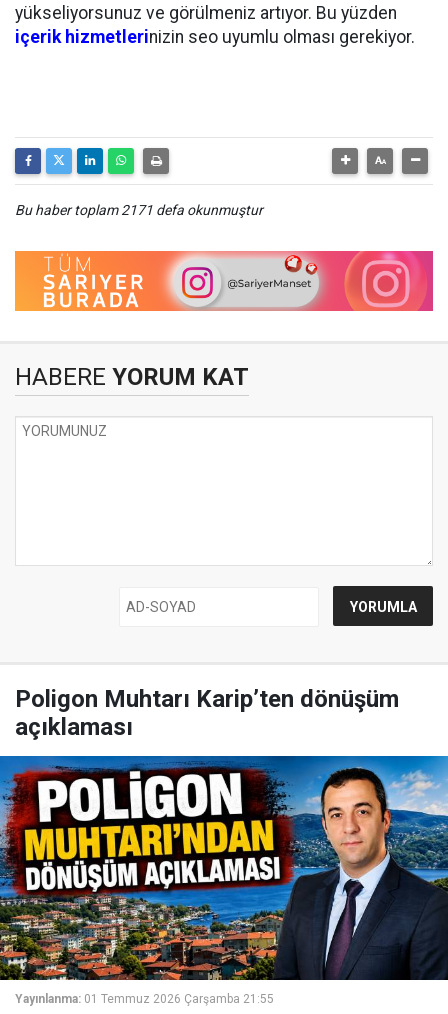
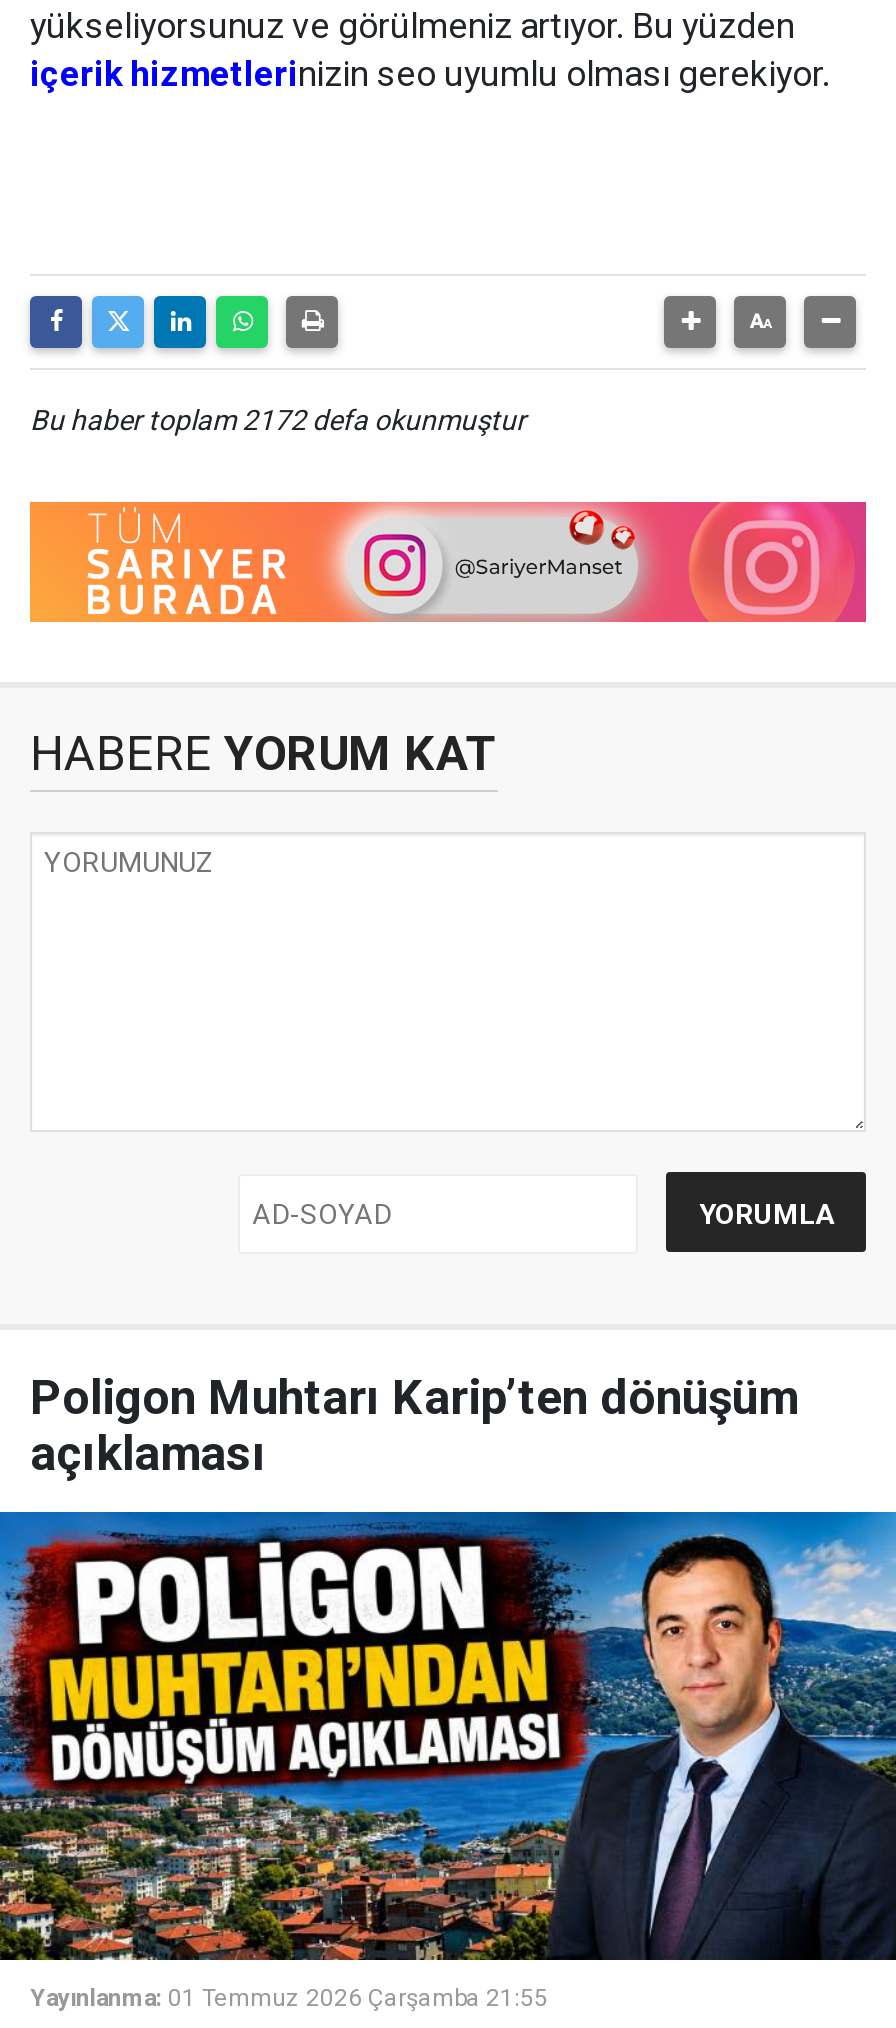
[15,202,263,218] Bu haber toplam 2171 defa okunmuştur -> [30,404,526,436] Bu haber toplam 2172 defa okunmuştur

